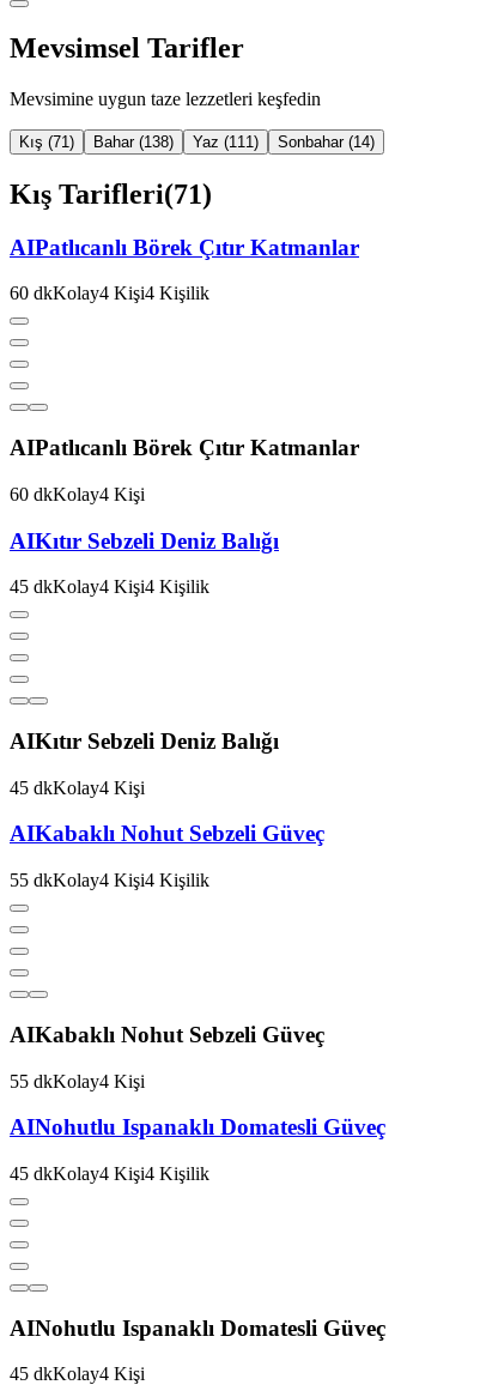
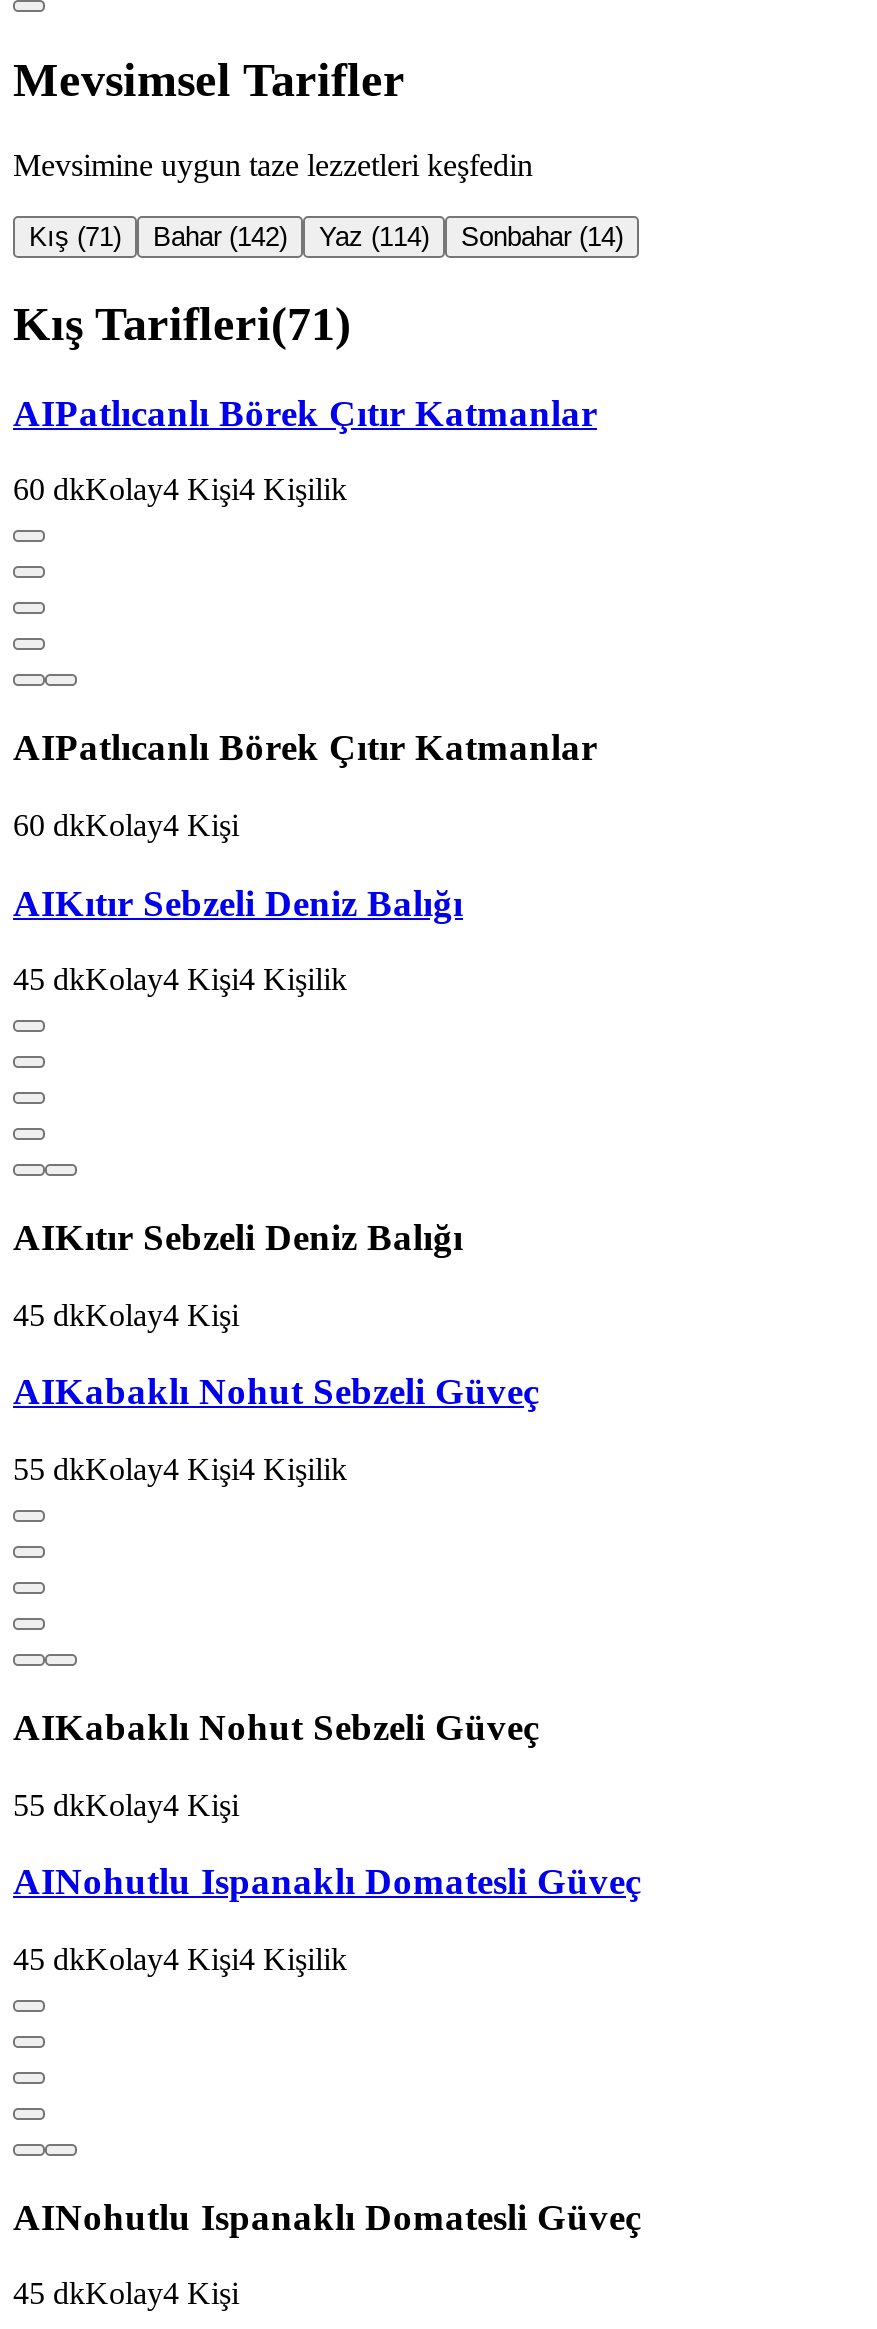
[93,133,174,151] Bahar (138) -> [153,222,287,252] Bahar (142)
[193,133,259,151] Yaz (111) -> [319,222,429,252] Yaz (114)

